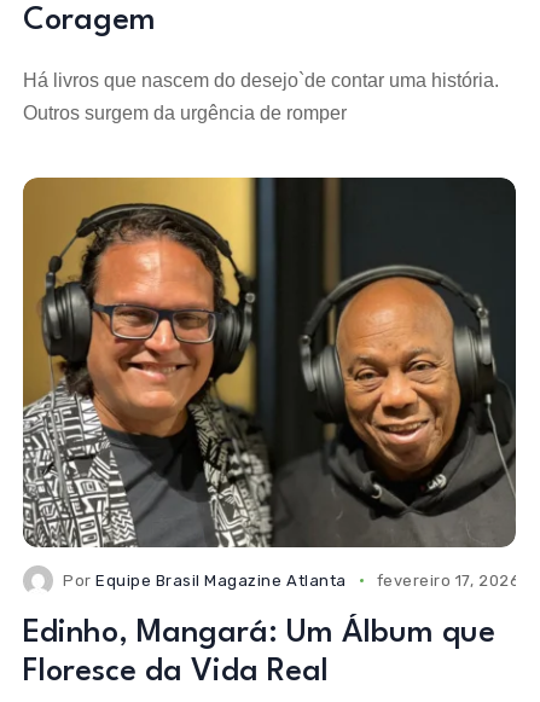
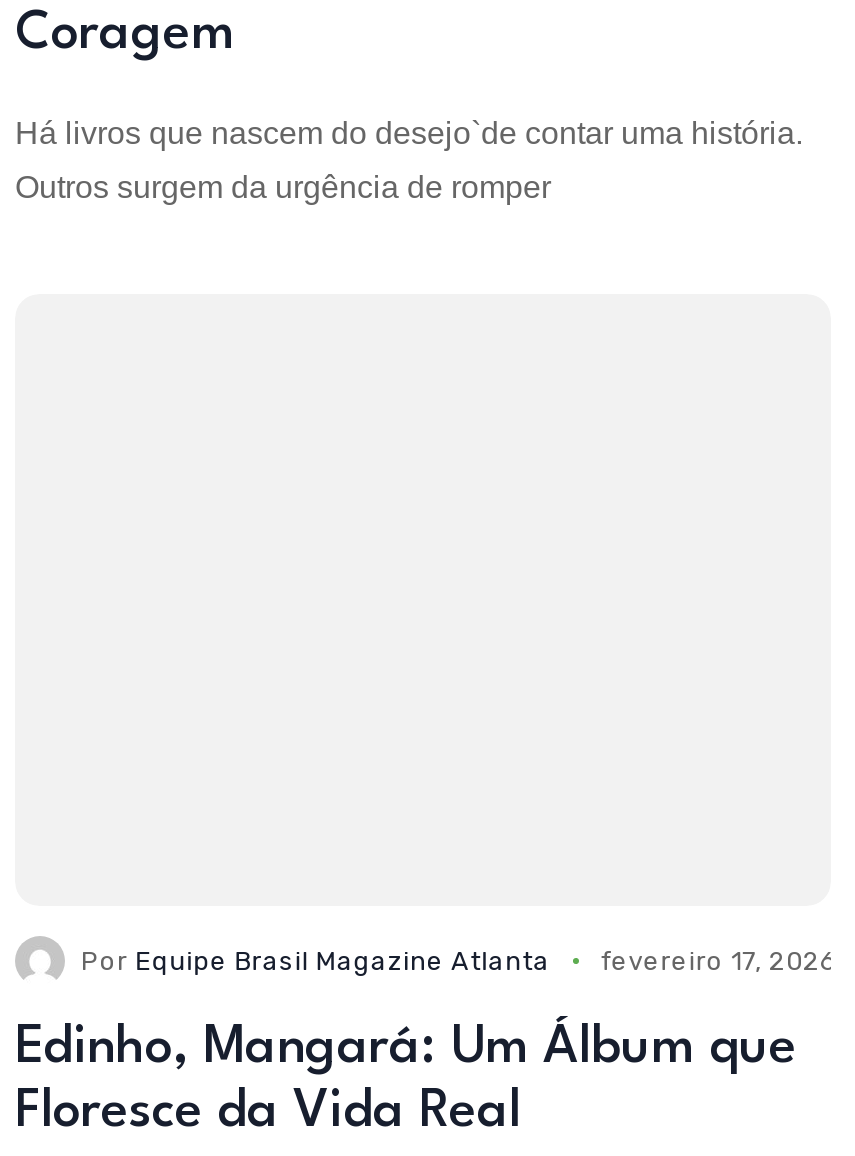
[22,176,517,549] [image] -> none

